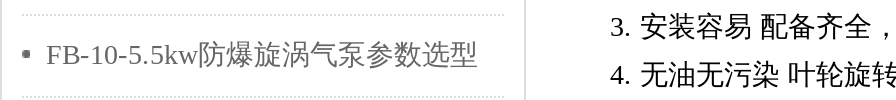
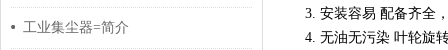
[46,40,478,70] FB-10-5.5kw防爆旋涡气泵参数选型 -> [23,20,129,35] 工业集尘器=简介

